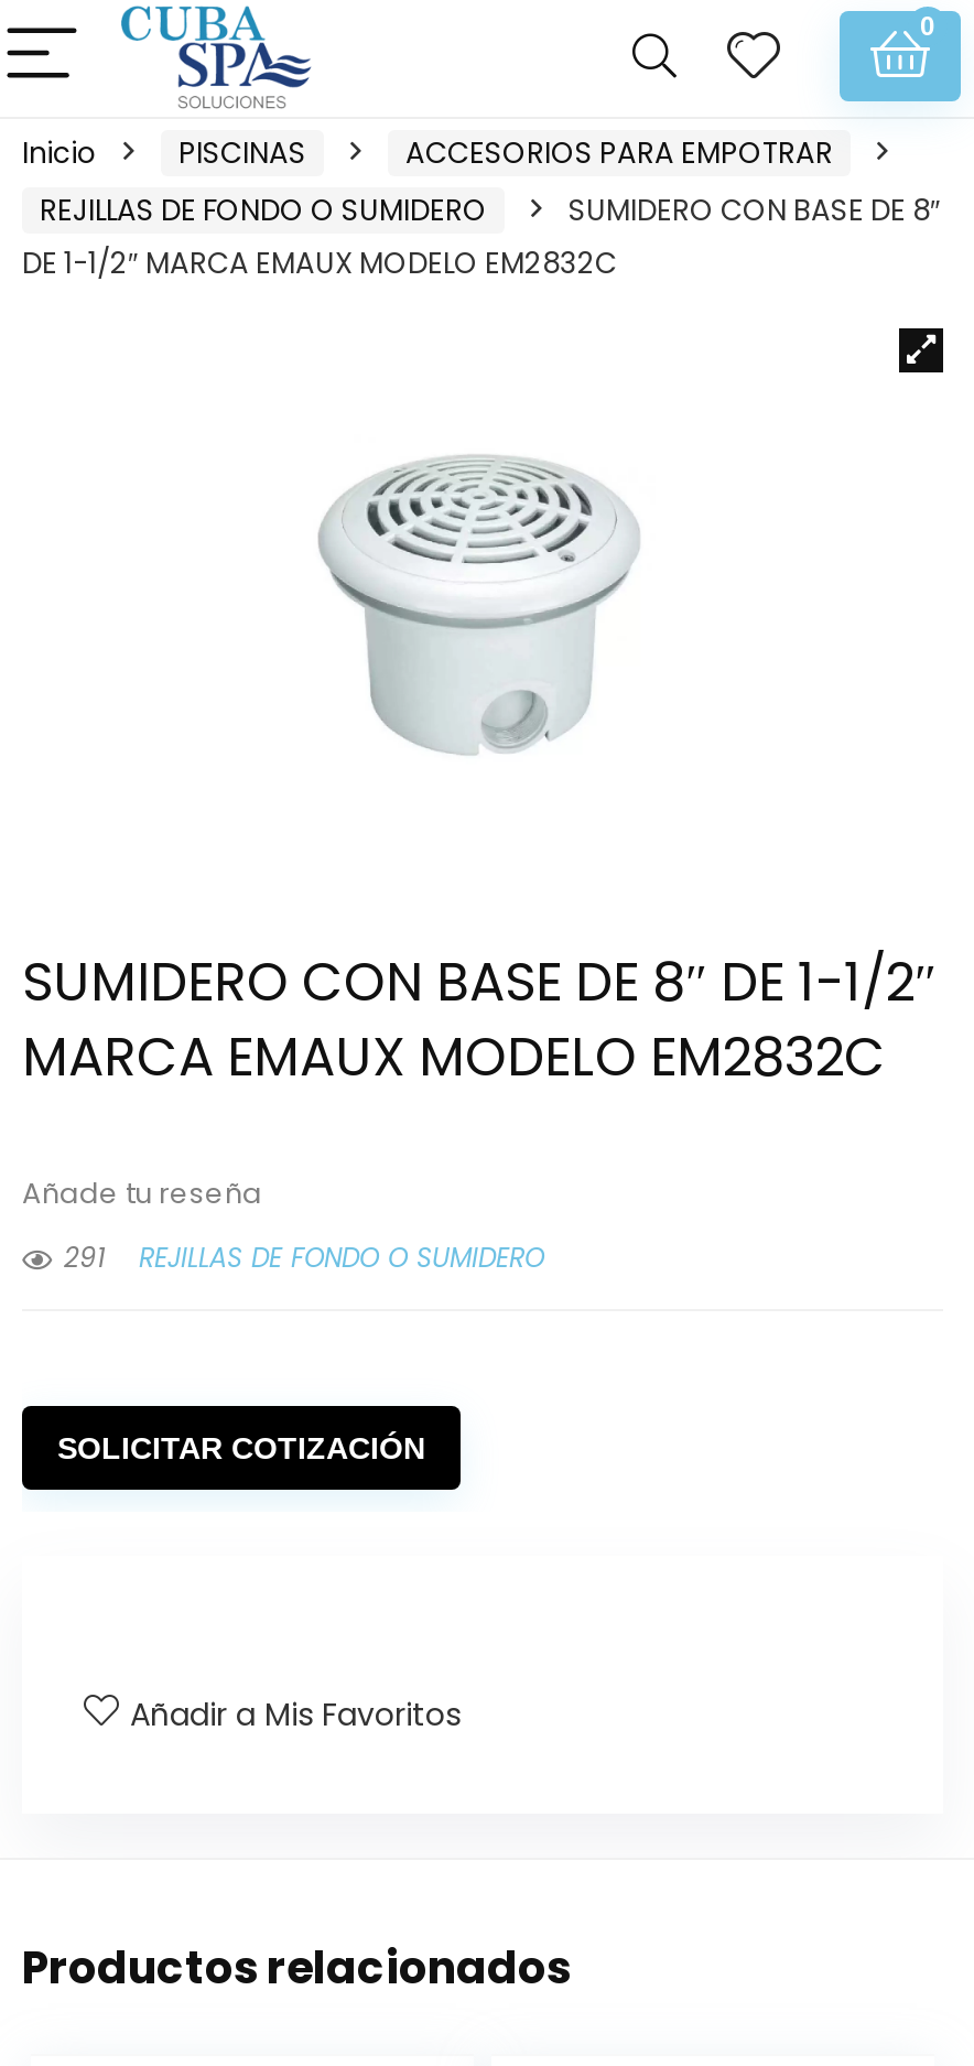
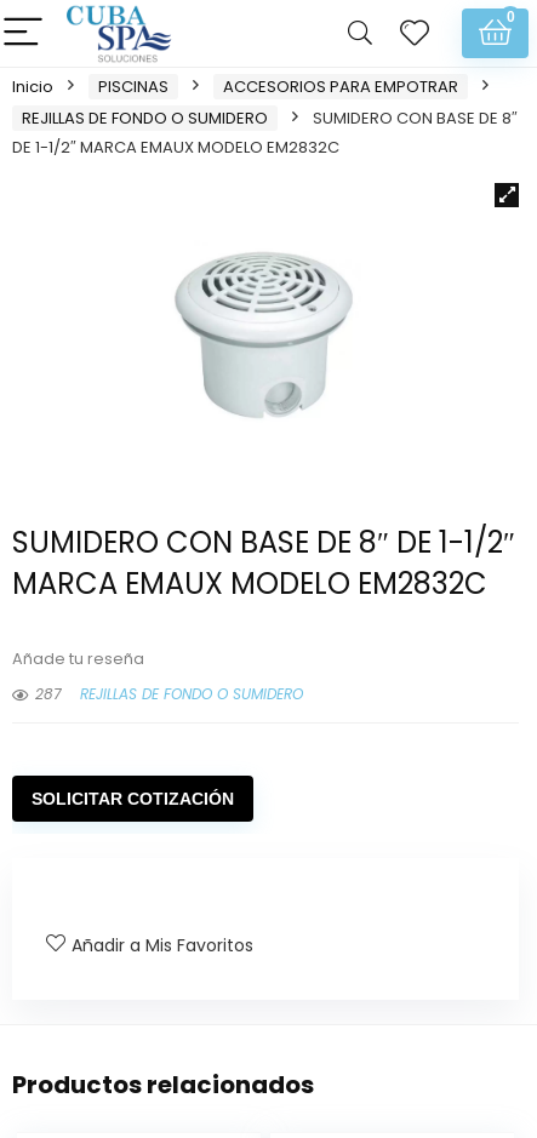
[64,1238,544,1276] 291 REJILLAS DE FONDO O SUMIDERO -> [35,684,303,704] 287 REJILLAS DE FONDO O SUMIDERO

